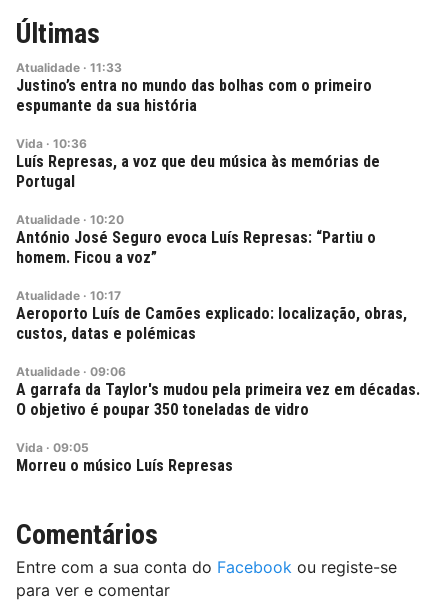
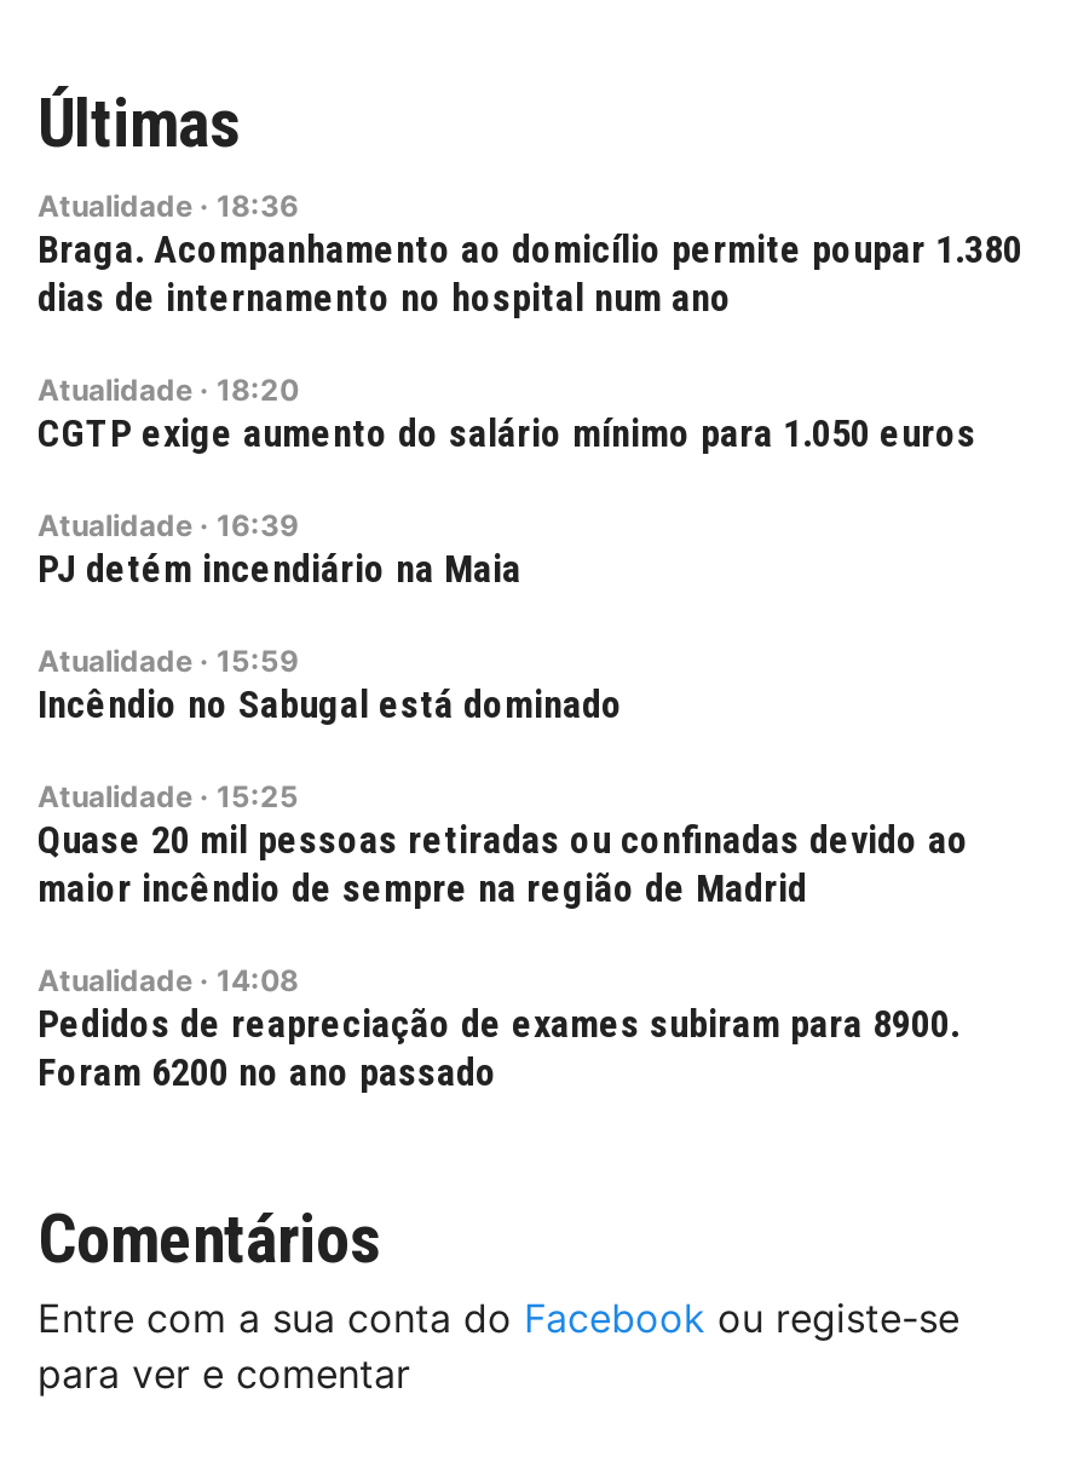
[16,60,372,115] Atualidade · 11:33 | Justino’s entra no mundo das bolhas com o primeiro | espumante da sua história -> [38,188,1022,321] Atualidade · 18:36 | Braga. Acompanhamento ao domicílio permite poupar 1.380 | dias de internamento no hospital num ano
[16,136,380,191] Vida · 10:36 | Luís Represas, a voz que deu música às memórias de | Portugal -> [38,372,976,456] Atualidade · 18:20 | CGTP exige aumento do salário mínimo para 1.050 euros
[16,212,376,267] Atualidade · 10:20 | António José Seguro evoca Luís Represas: “Partiu o | homem. Ficou a voz” -> [38,507,521,592] Atualidade · 16:39 | PJ detém incendiário na Maia
[16,288,407,343] Atualidade · 10:17 | Aeroporto Luís de Camões explicado: localização, obras, | custos, datas e polémicas -> [38,643,623,727] Atualidade · 15:59 | Incêndio no Sabugal está dominado
[16,364,420,419] Atualidade · 09:06 | A garrafa da Taylor's mudou pela primeira vez em décadas. | O objetivo é poupar 350 toneladas de vidro -> [38,778,969,911] Atualidade · 15:25 | Quase 20 mil pessoas retiradas ou confinadas devido ao | maior incêndio de sempre na região de Madrid
[16,440,233,475] Vida · 09:05 | Morreu o músico Luís Represas -> [38,962,959,1095] Atualidade · 14:08 | Pedidos de reapreciação de exames subiram para 8900. | Foram 6200 no ano passado

